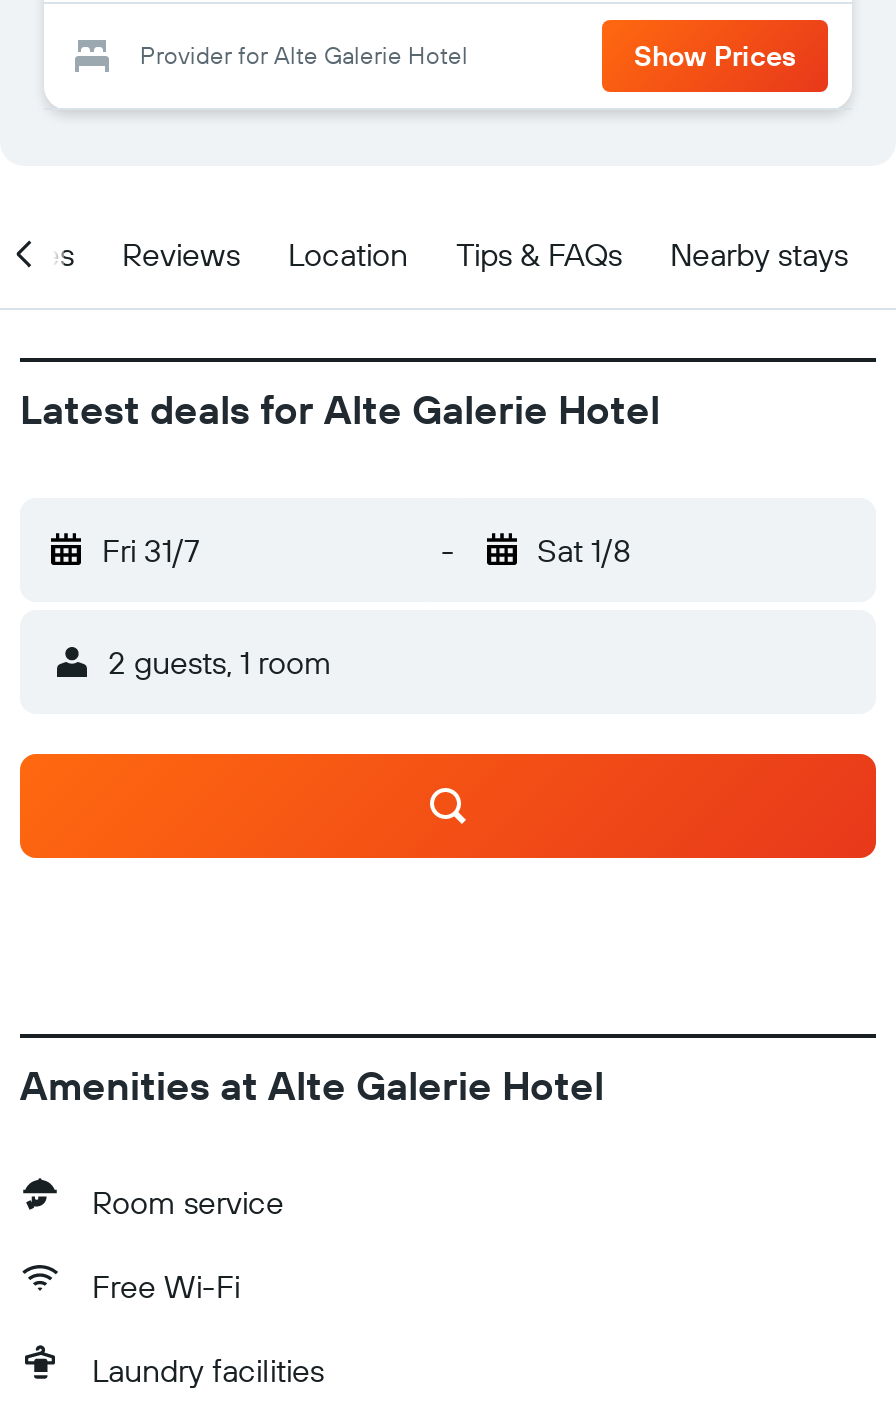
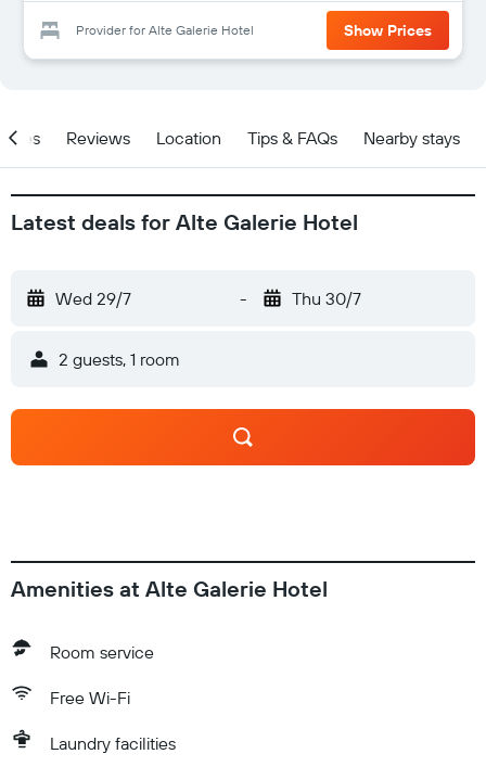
[102,530,200,570] Fri 31/7 -> [55,287,131,309] Wed 29/7
[537,530,631,570] Sat 1/8 -> [291,287,361,309] Thu 30/7

